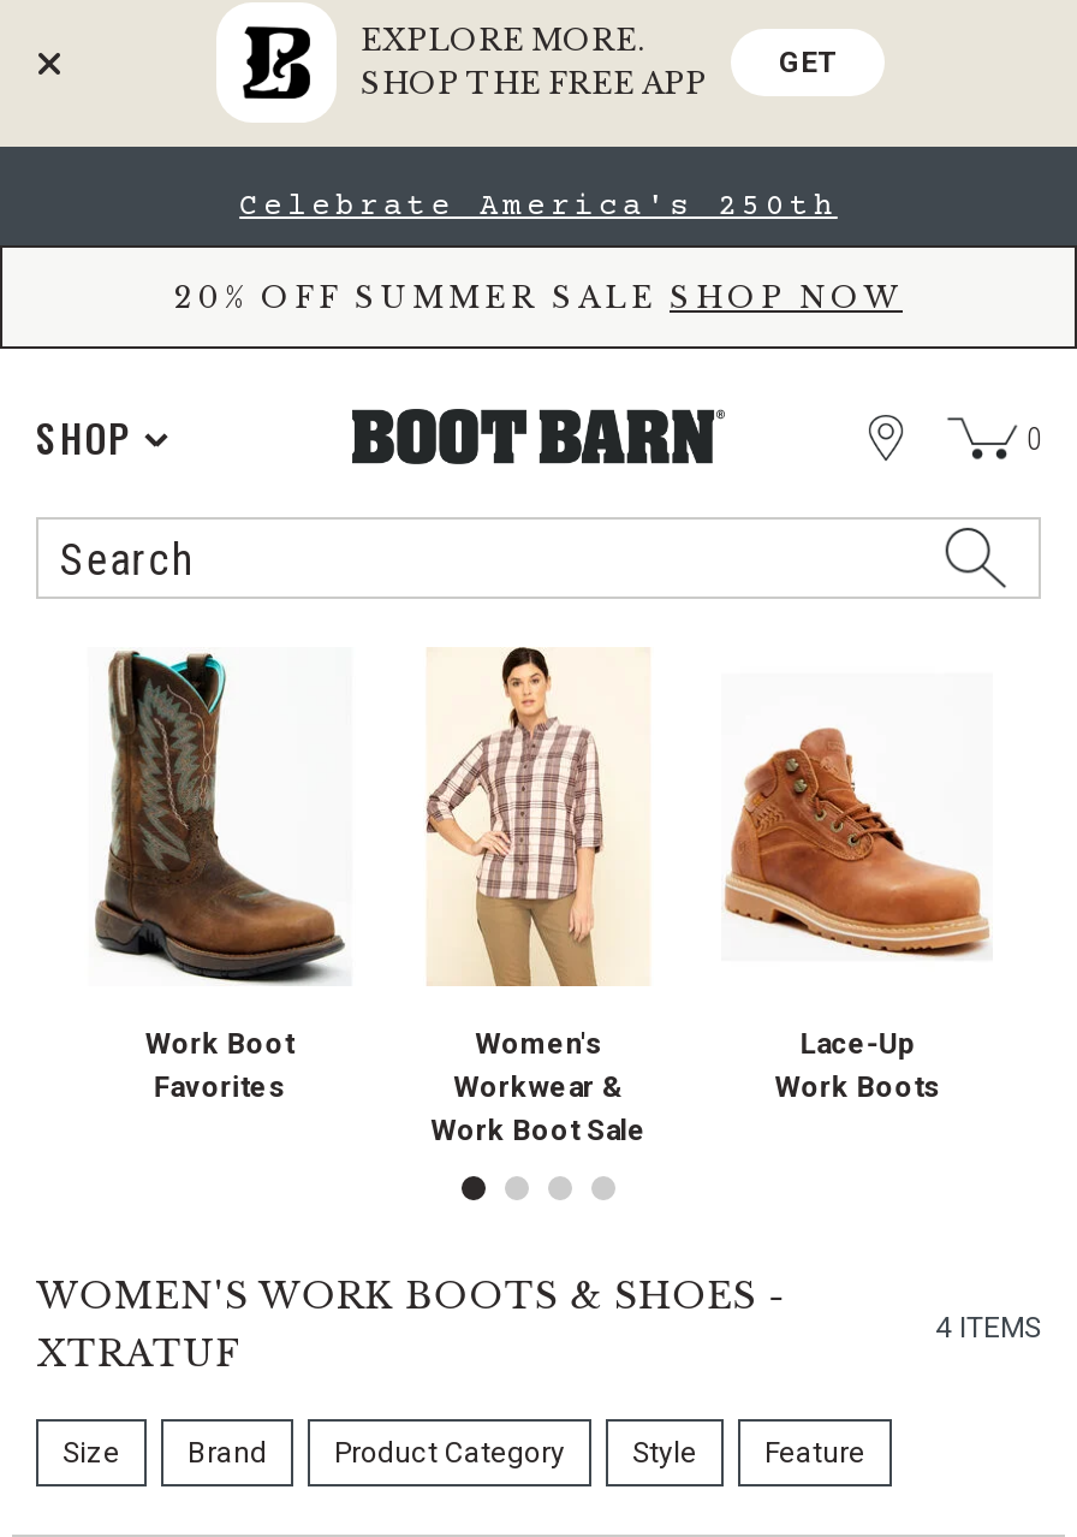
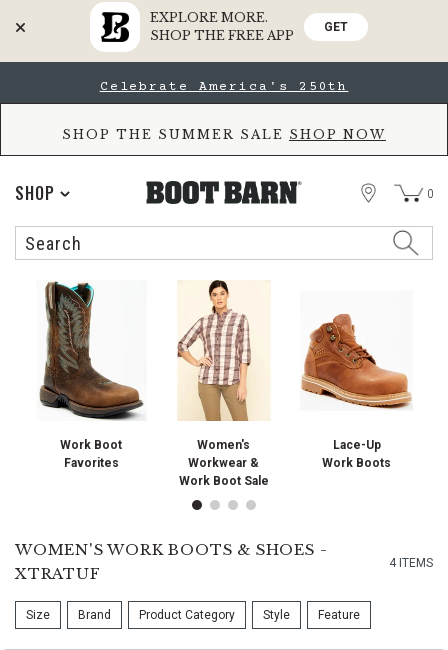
[174,279,903,315] 20% OFF SUMMER SALE SHOP NOW -> [62,127,386,142] SHOP THE SUMMER SALE SHOP NOW

